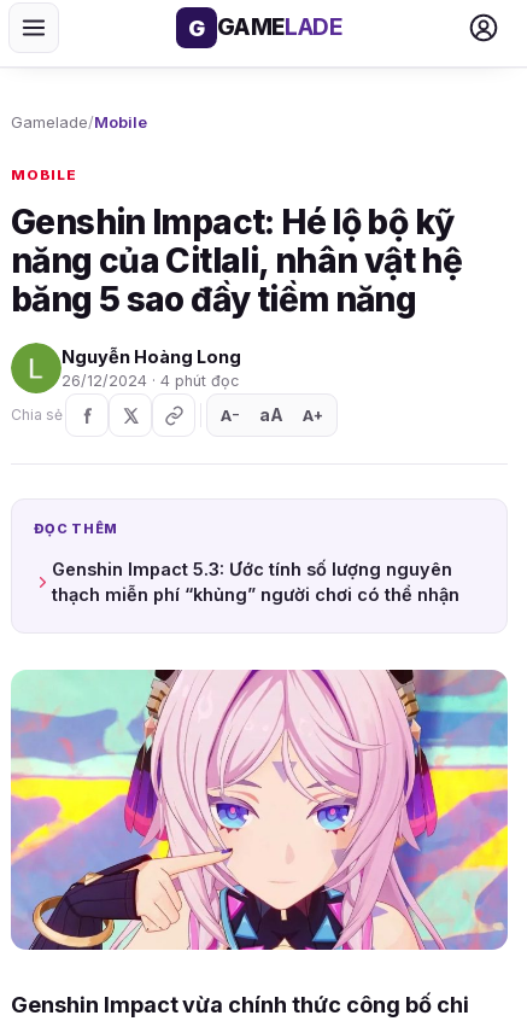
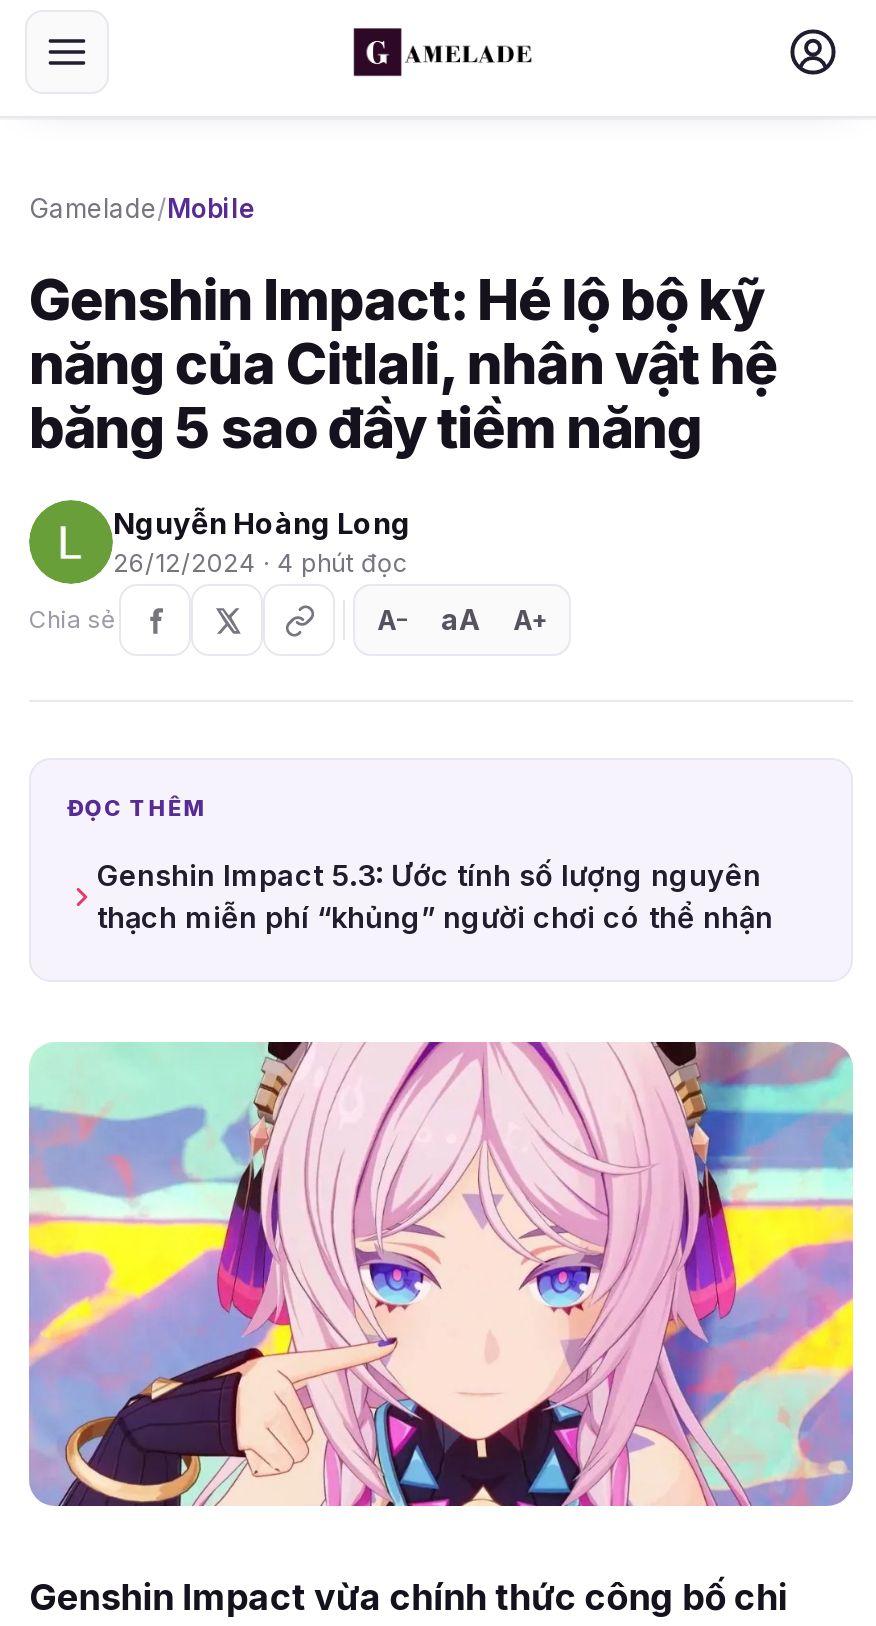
[188,13,343,41] G GAMELADE -> none
[11,167,77,183] MOBILE -> none

